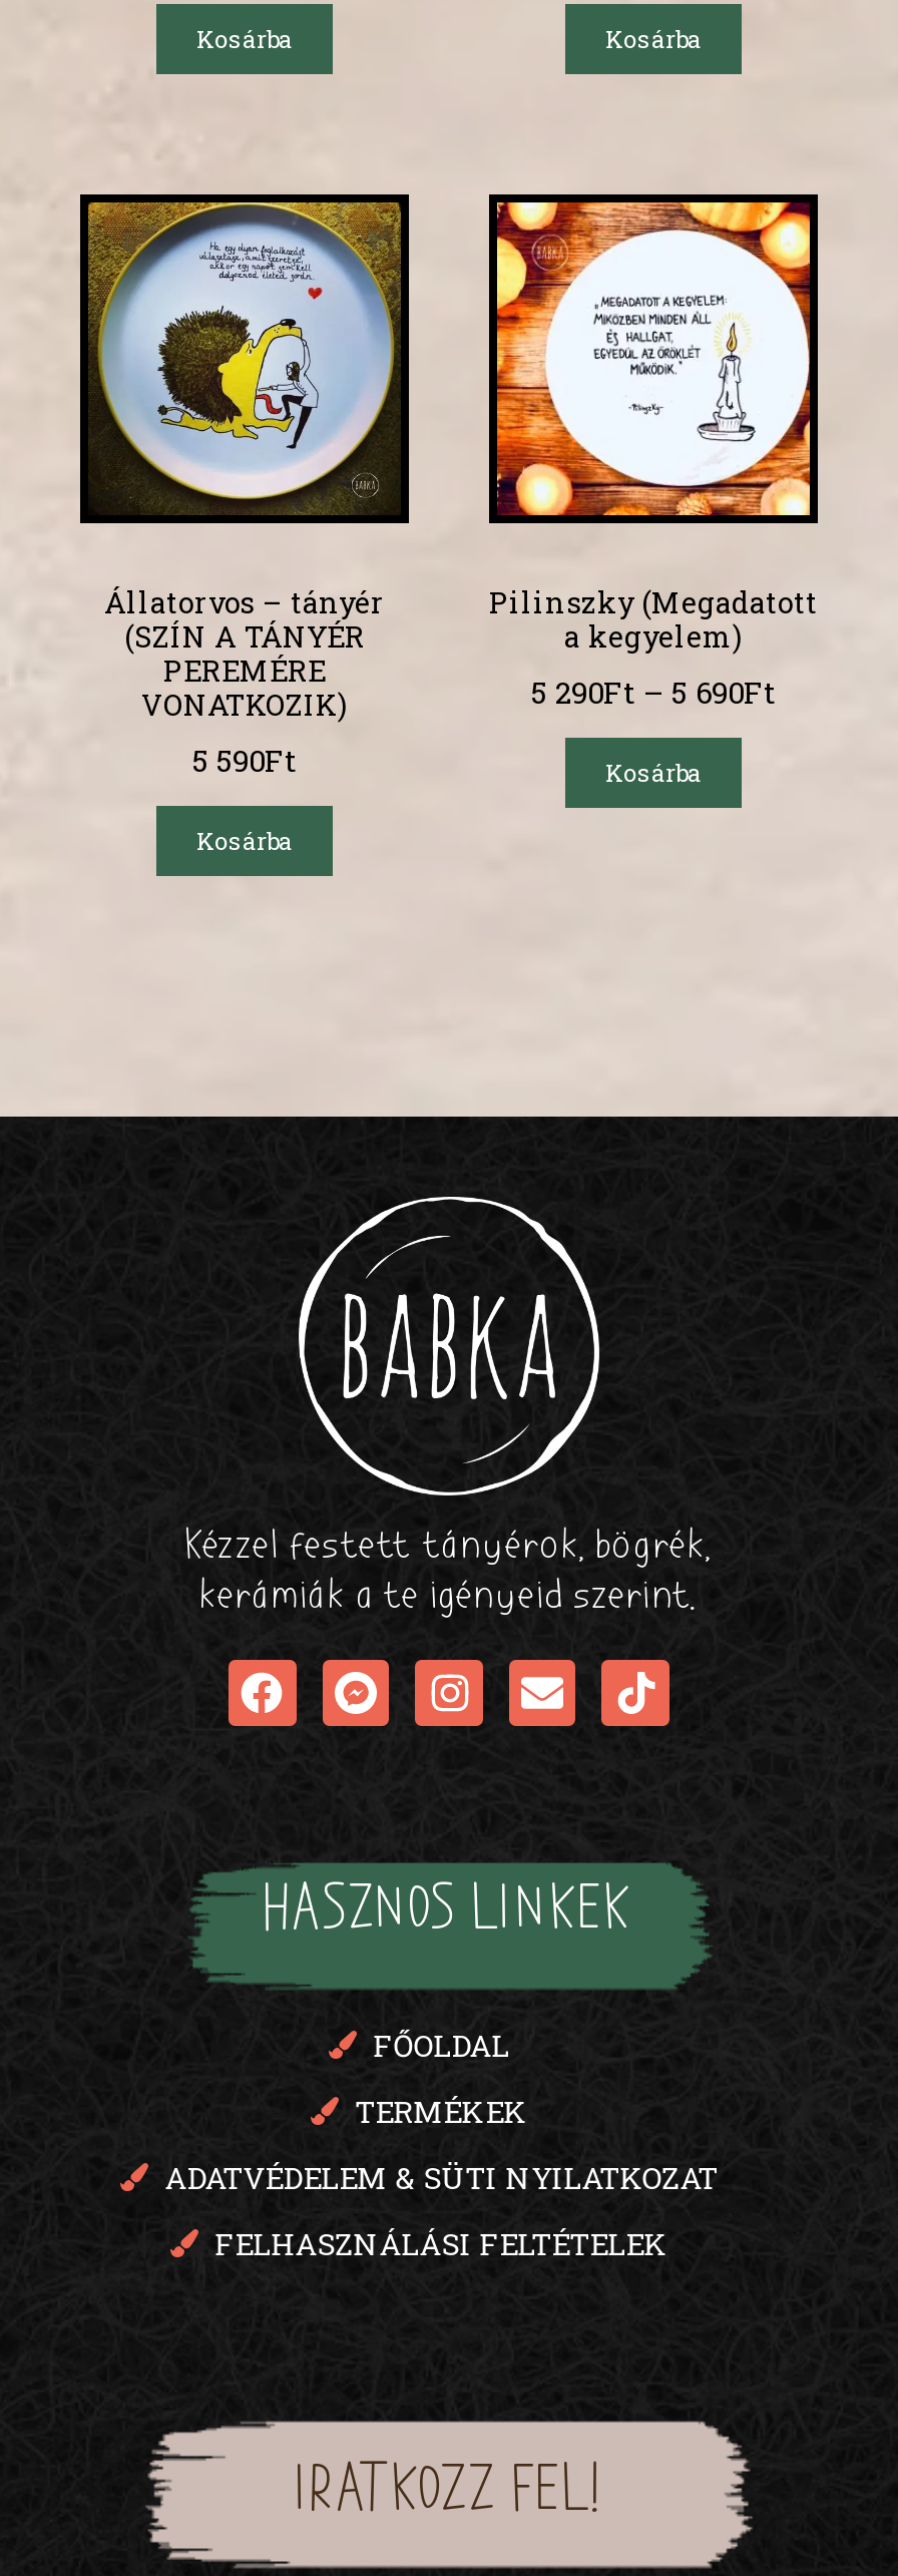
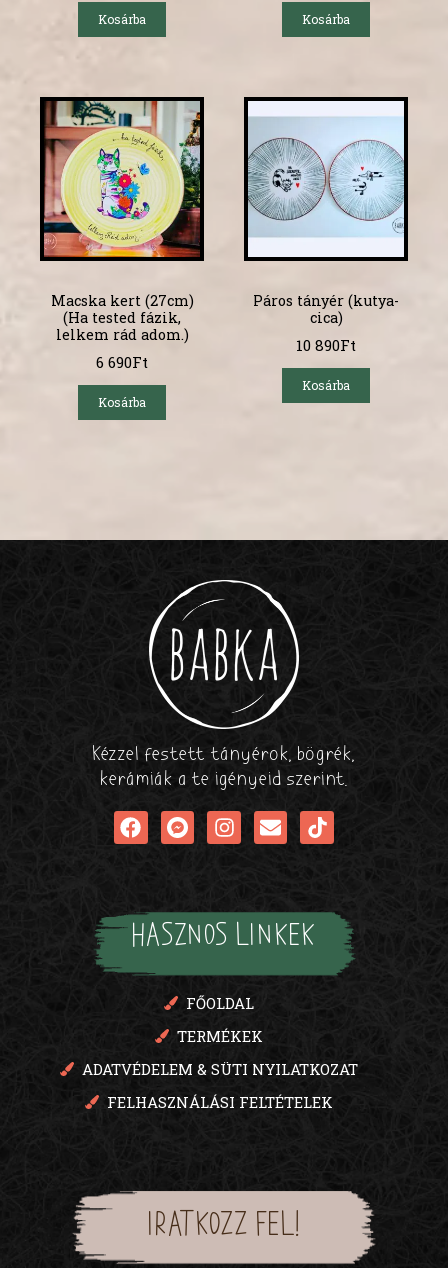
[86,200,403,781] [image] | Állatorvos – tányér | (SZÍN A TÁNYÉR | PEREMÉRE | VONATKOZIK) | 5 590Ft -> [43,100,201,372] [image] | Macska kert (27cm) | (Ha tested fázik, | lelkem rád adom.) | 6 690Ft
[489,200,818,712] [image] | Pilinszky (Megadatott | a kegyelem) | 5 290Ft – 5 690Ft -> [247,100,405,355] [image] | Páros tányér (kutya- | cica) | 10 890Ft

